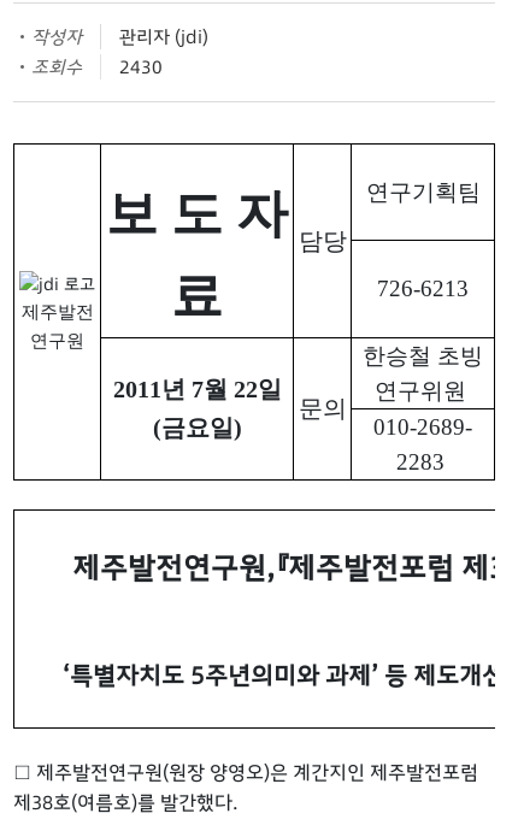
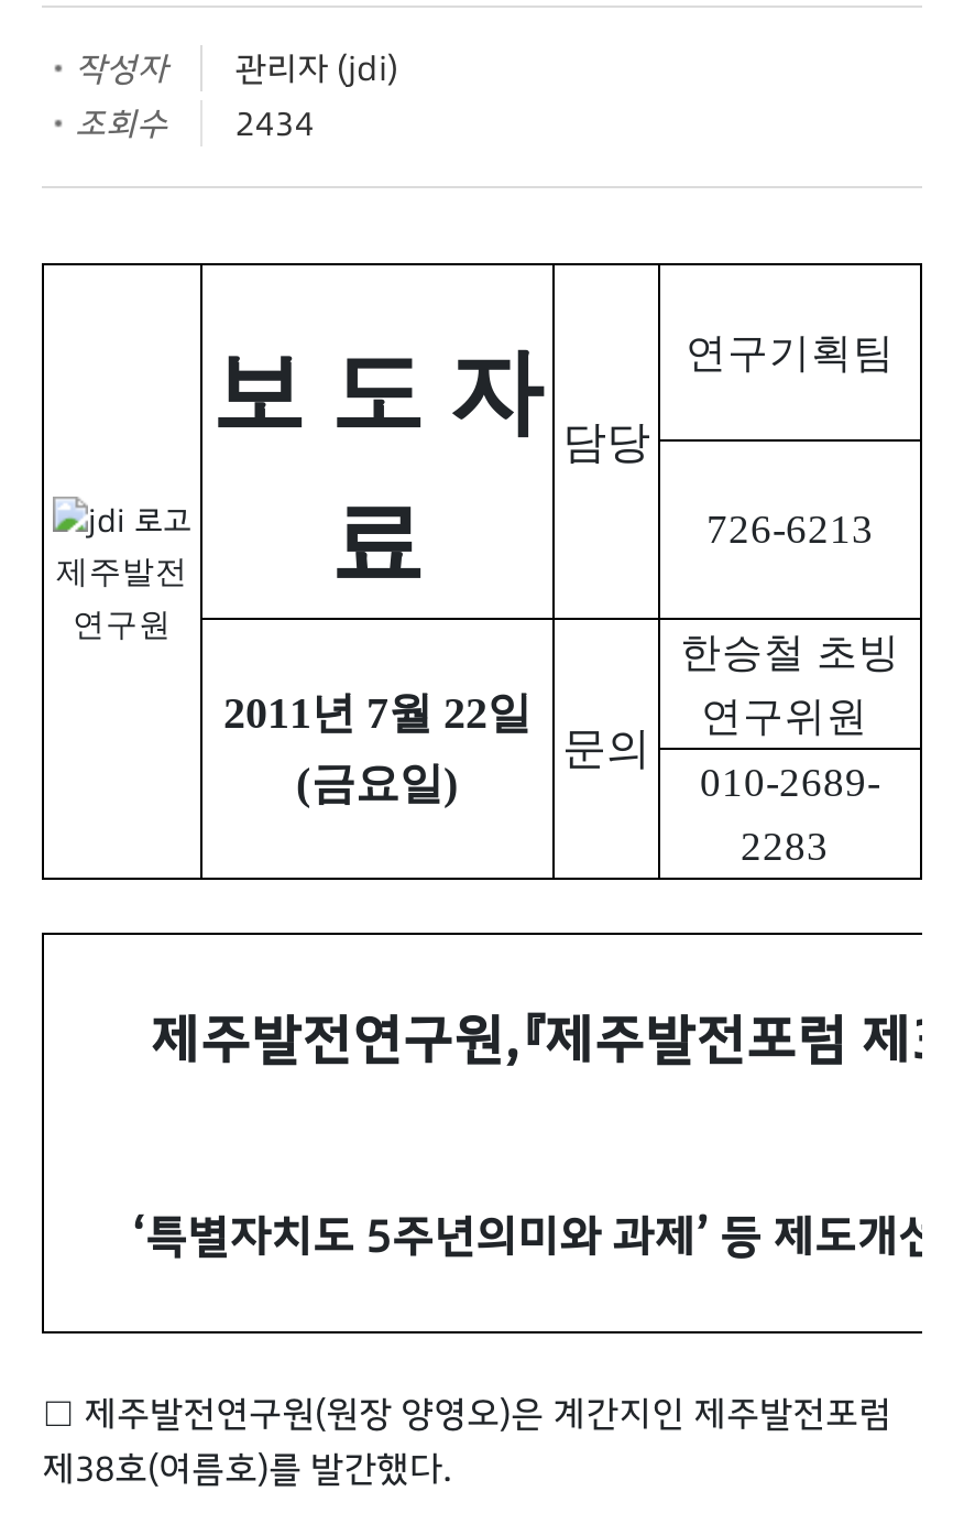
[31,54,163,79] 조회수 2430 -> [75,100,315,146] 조회수 2434

